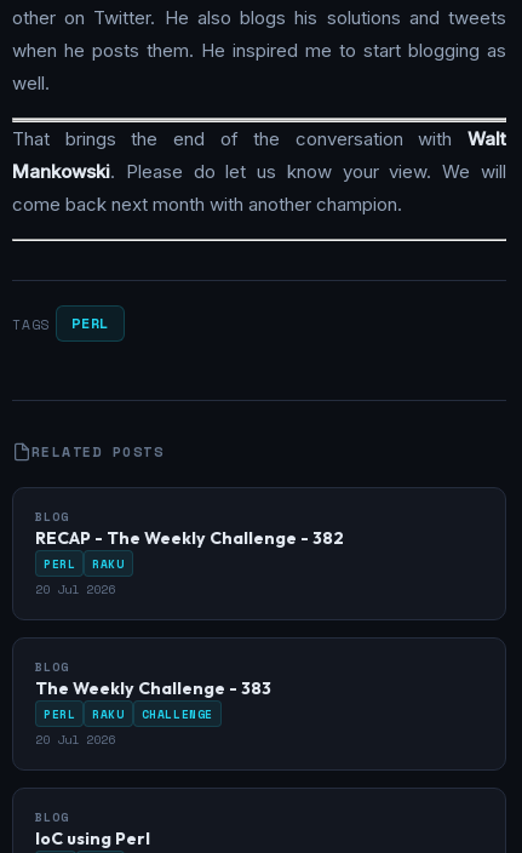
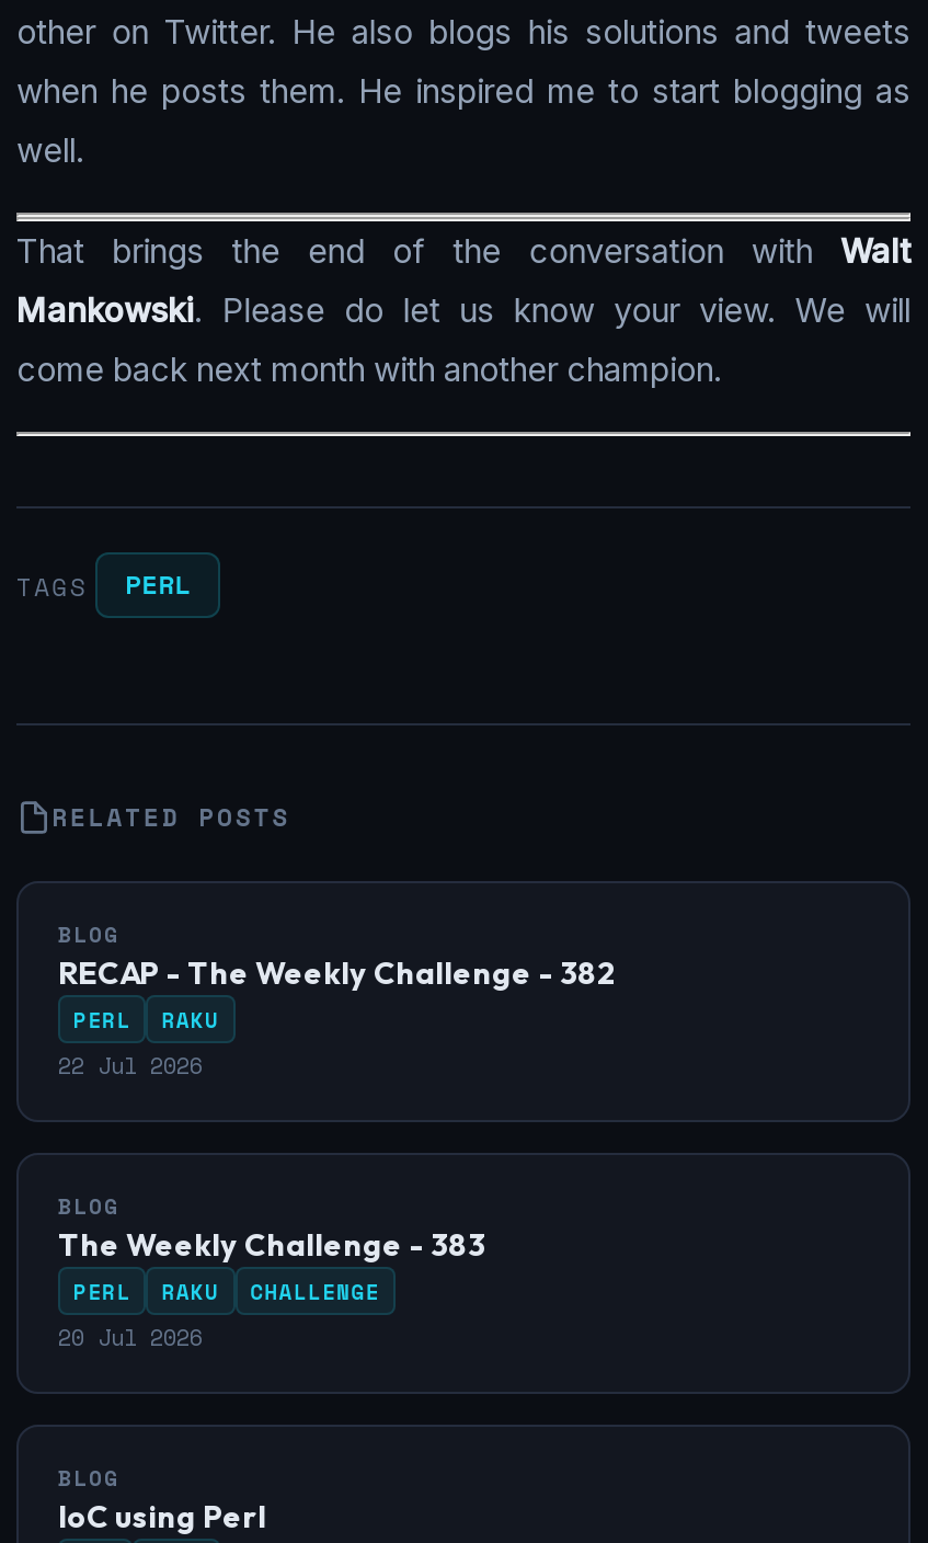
[35,579,115,599] 20 Jul 2026 -> [58,1048,203,1083] 22 Jul 2026

